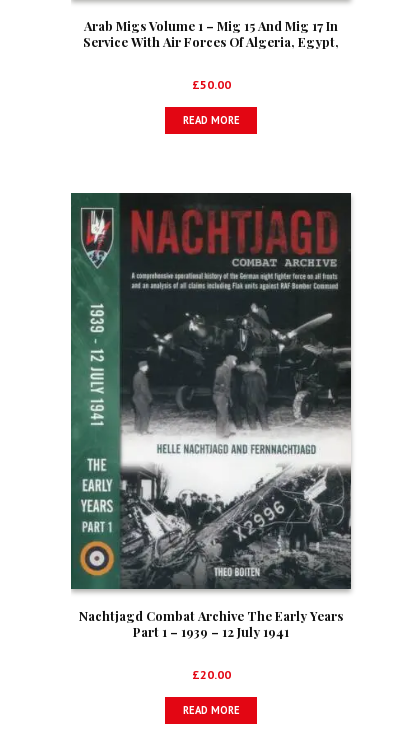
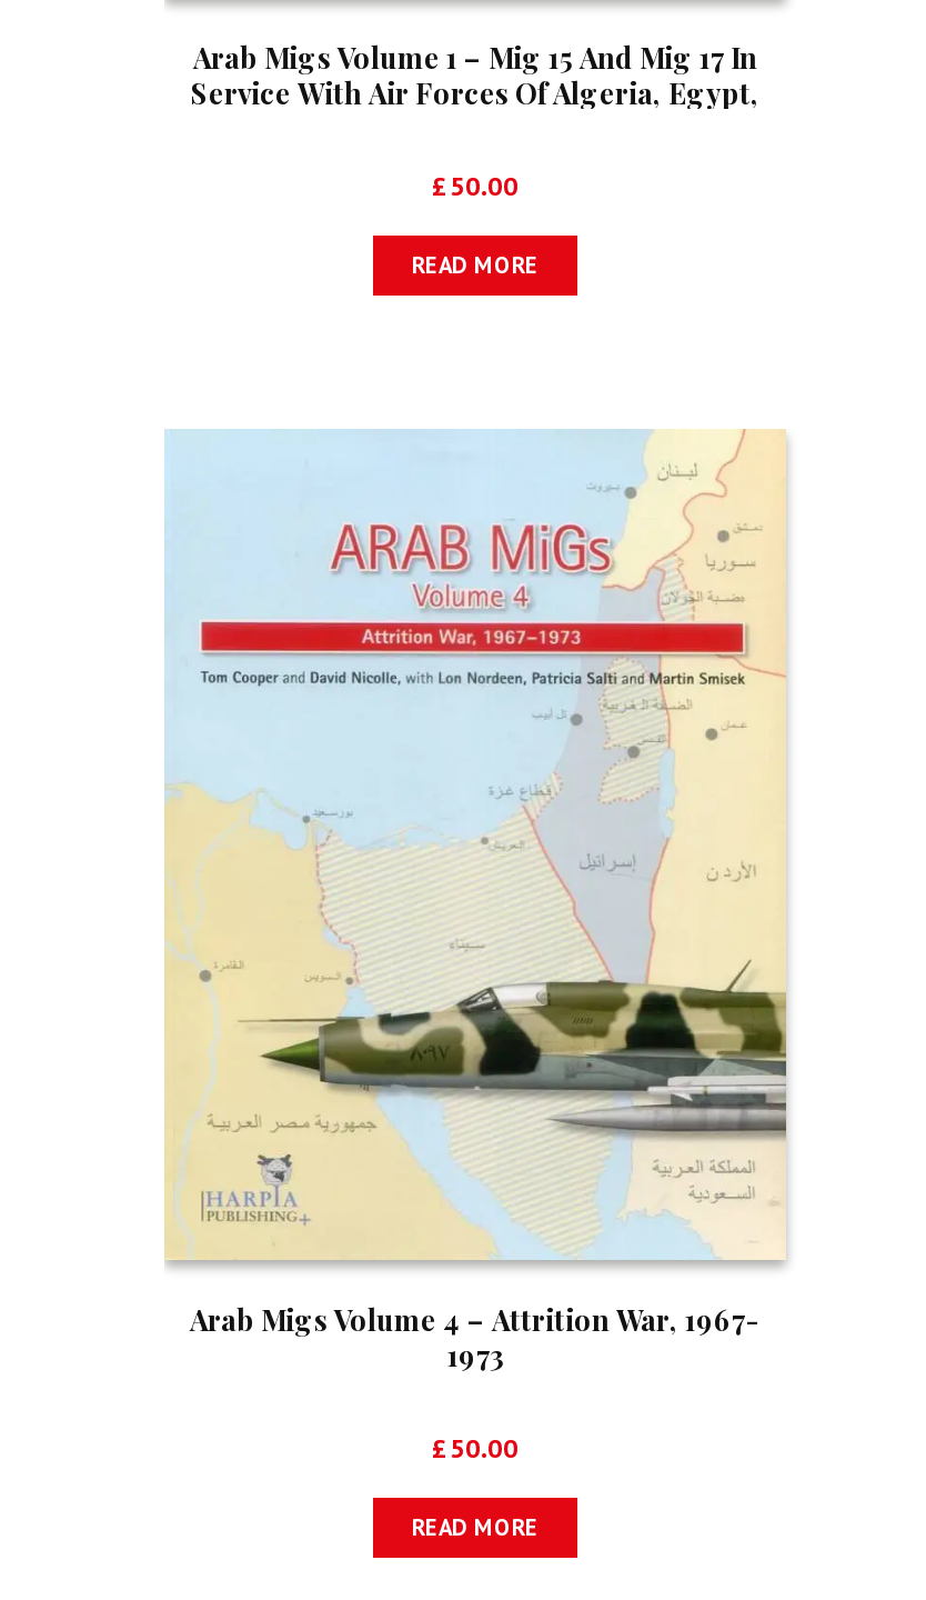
[70,192,352,640] [image] | Nachtjagd Combat Archive The Early Years | Part 1 – 1939 – 12 July 1941 -> [164,429,788,1373] [image] | Arab Migs Volume 4 – Attrition War, 1967- | 1973
[191,667,230,682] £20.00 -> [432,1433,519,1466] £50.00

